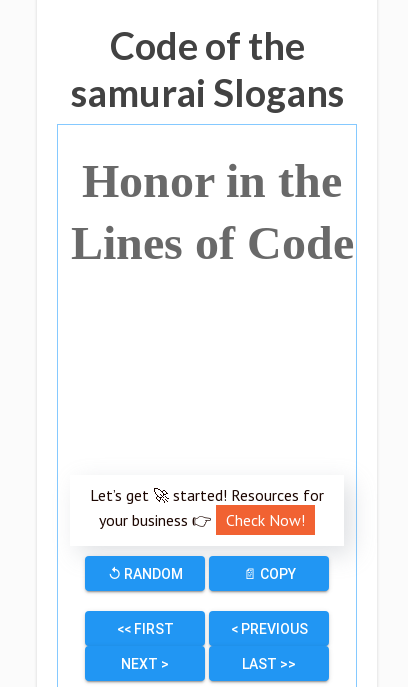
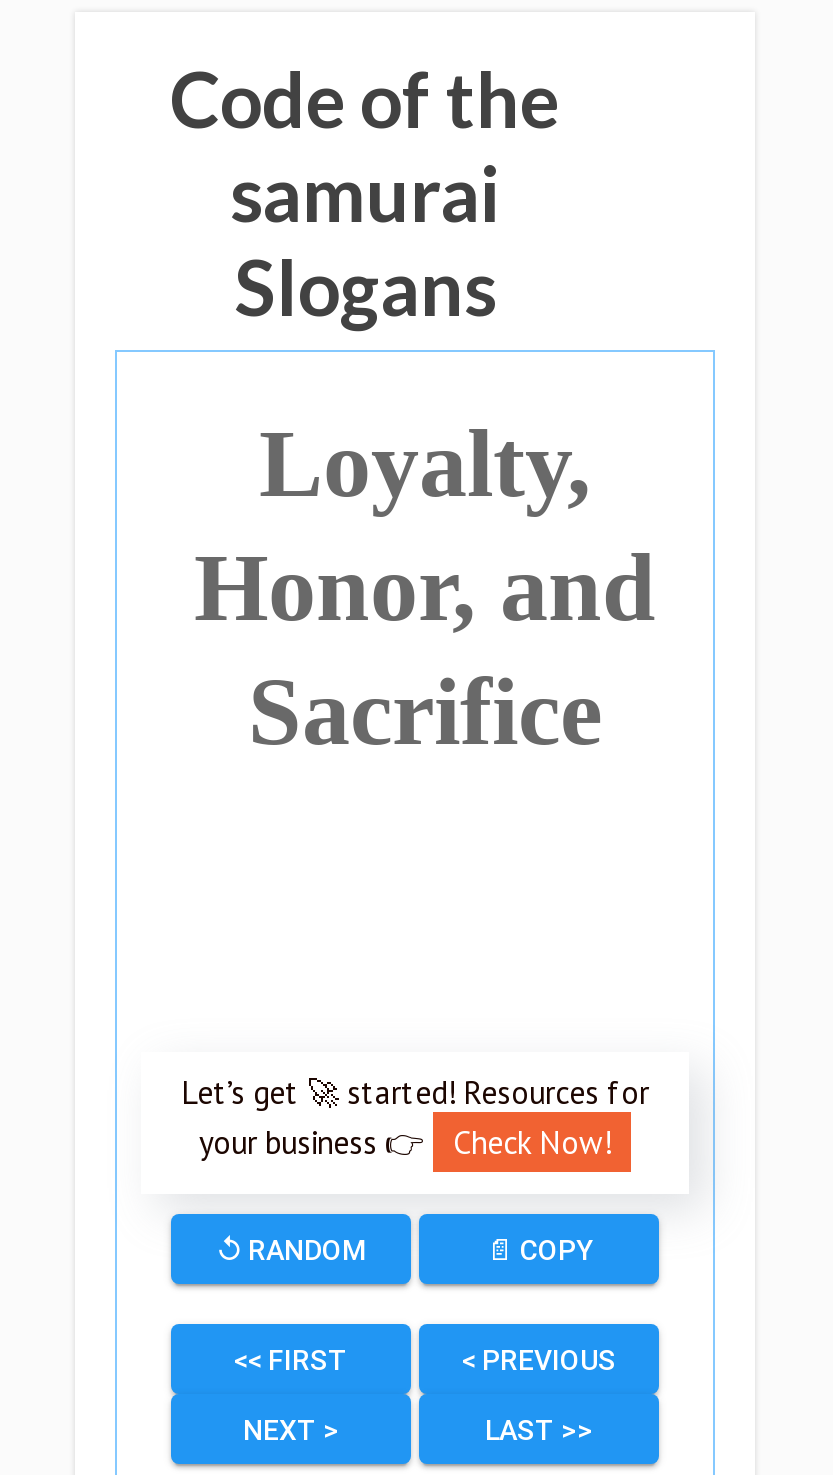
[70,154,353,269] Honor in the | Lines of Code -> [194,410,656,764] Loyalty, | Honor, and | Sacrifice

